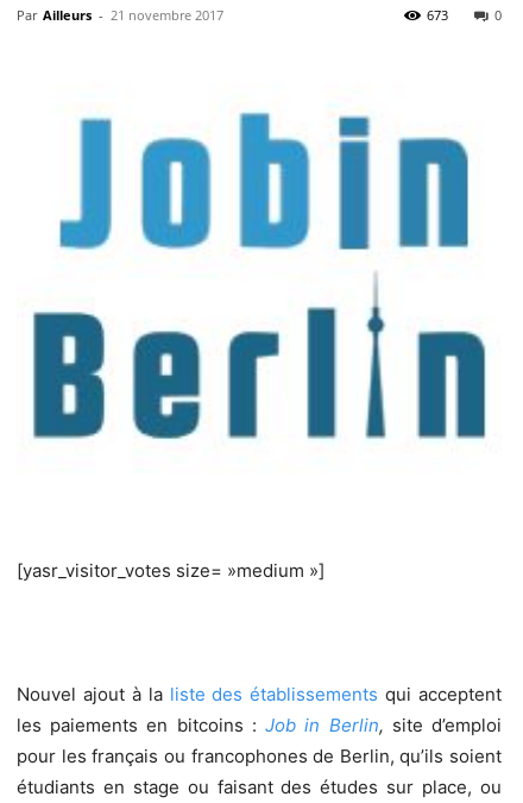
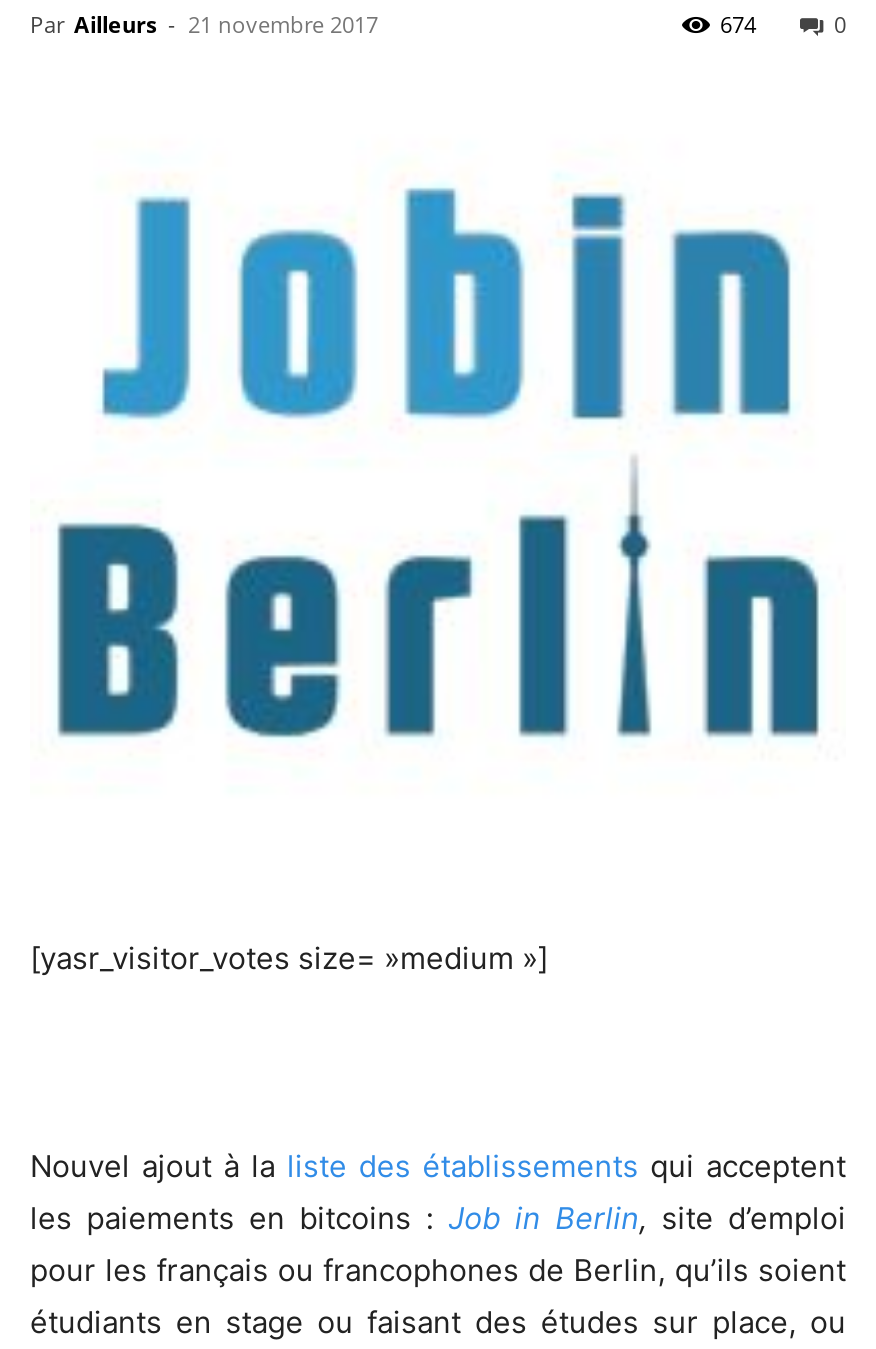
[427,6,448,24] 673 -> [720,9,756,39] 674

